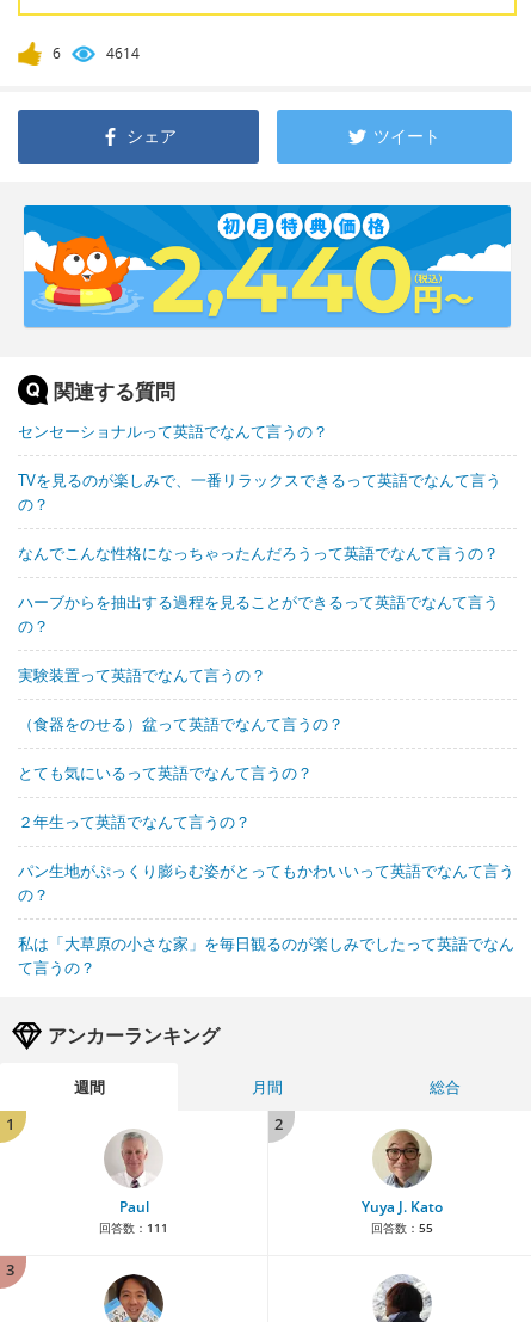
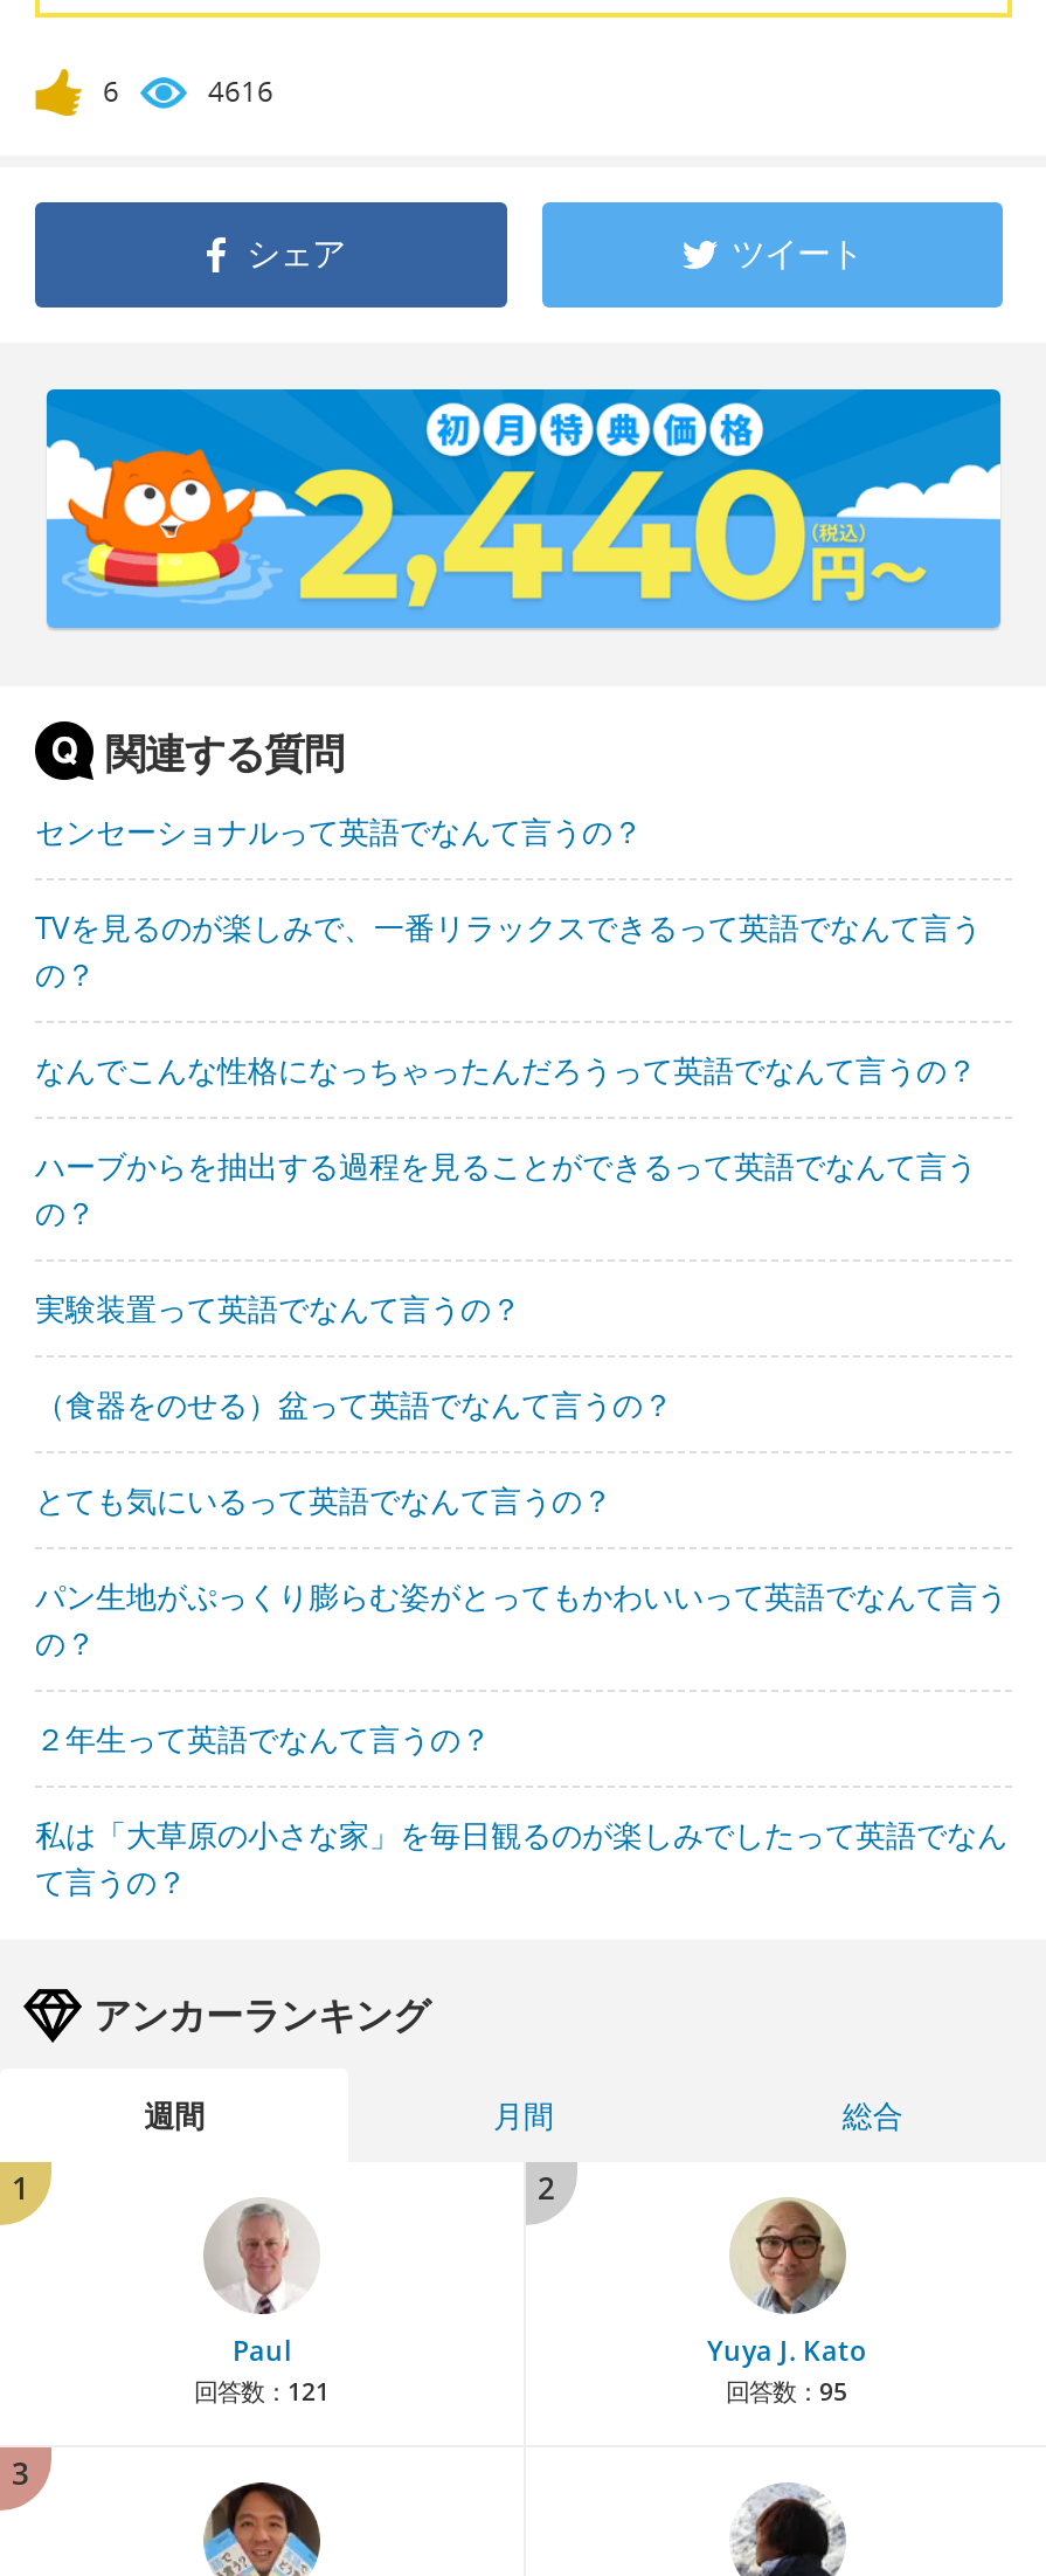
[106,43,140,63] 4614 -> [208,70,273,110] 4616
moved [18,810,251,832] -> [35,1717,491,1759]: ２年生って英語でなんて言うの？
moved [18,859,514,905] -> [35,1574,1007,1663]: パン生地がぷっくり膨らむ姿がとってもかわいいって英語でなんて言う | の？
[99,1219,168,1236] 回答数：111 -> [194,2374,330,2407] 回答数：121
[371,1219,433,1236] 回答数：55 -> [726,2374,847,2407] 回答数：95

